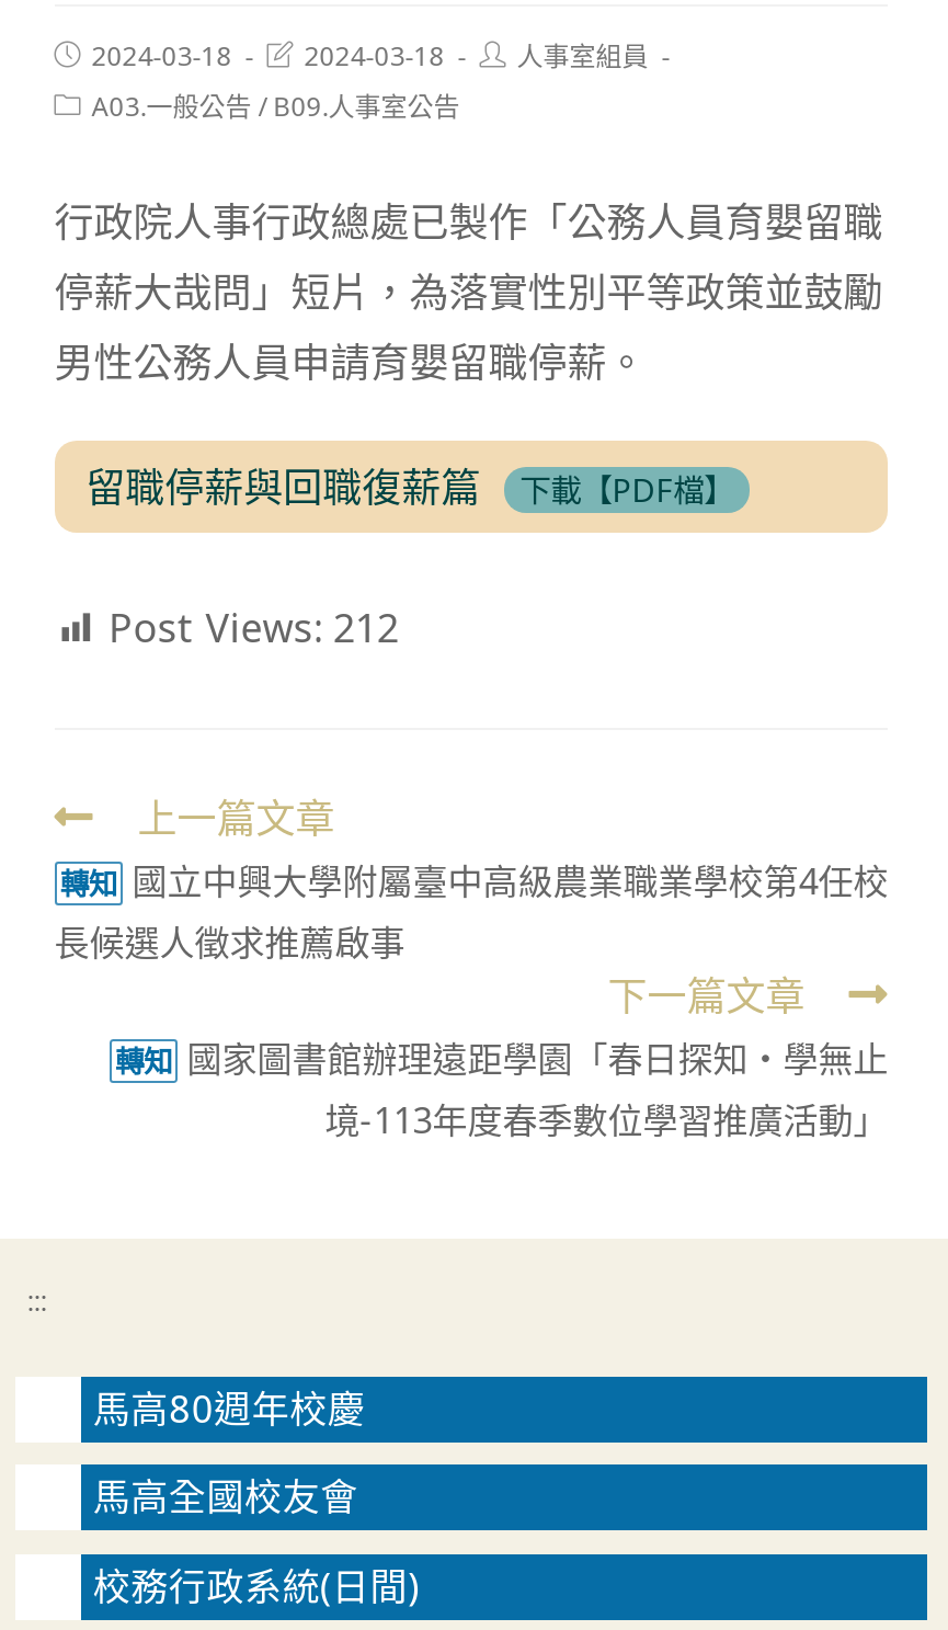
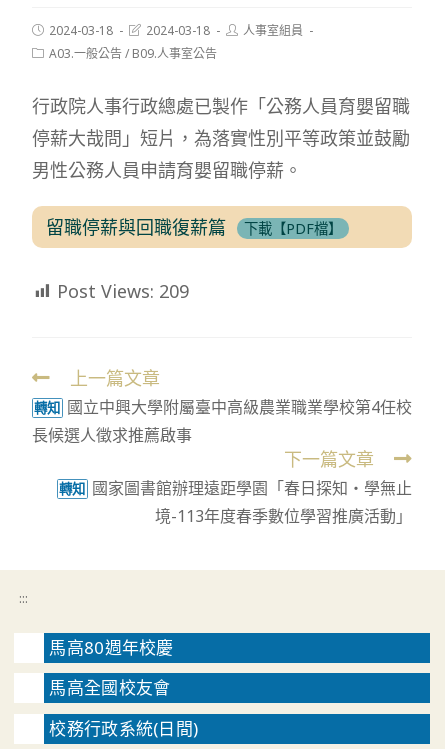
[109,601,398,654] Post Views: 212 -> [57,279,189,303] Post Views: 209

